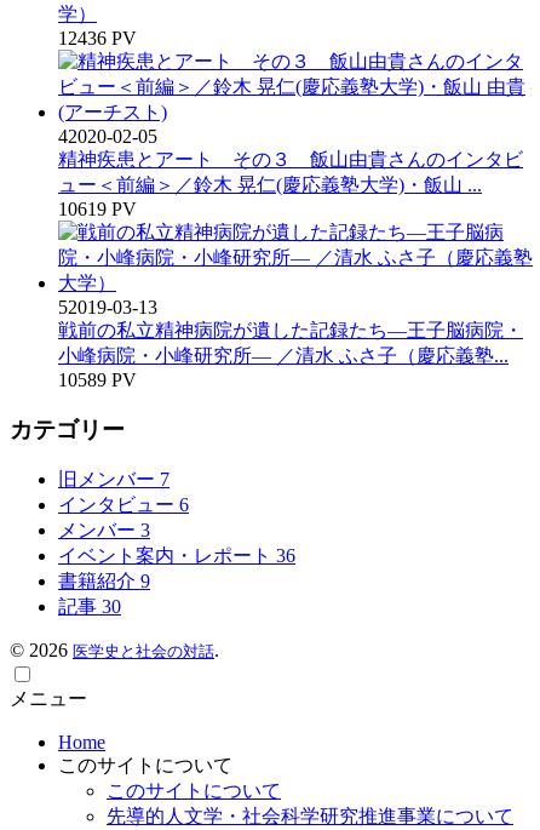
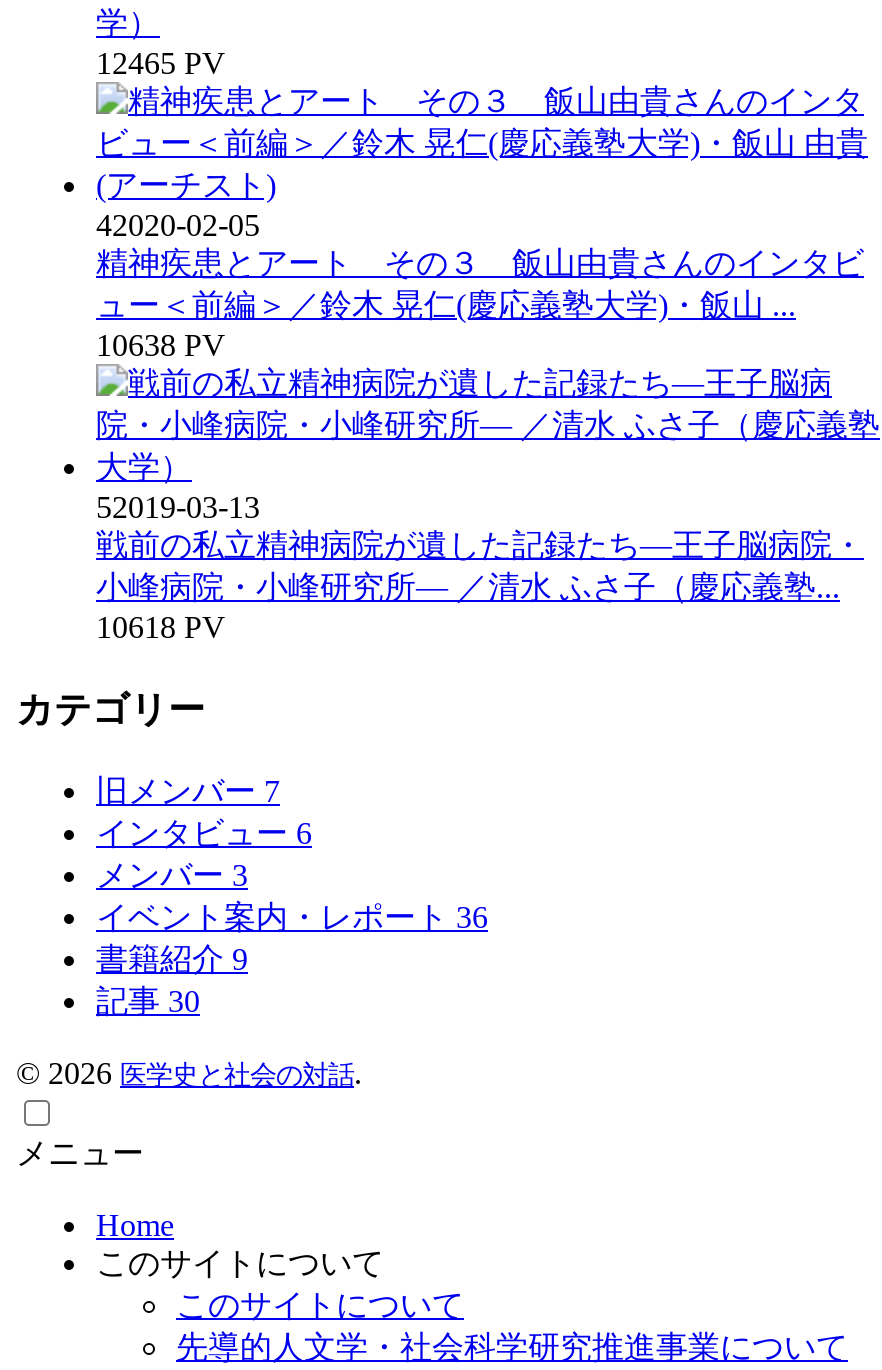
[58,28,137,48] 12436 PV -> [96,46,226,80] 12465 PV
[58,199,137,219] 10619 PV -> [96,328,226,362] 10638 PV
[58,369,137,390] 10589 PV -> [96,610,226,644] 10618 PV

